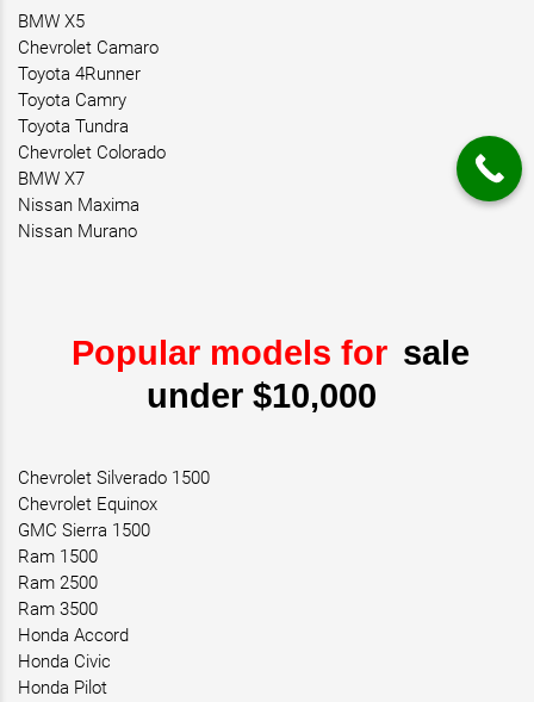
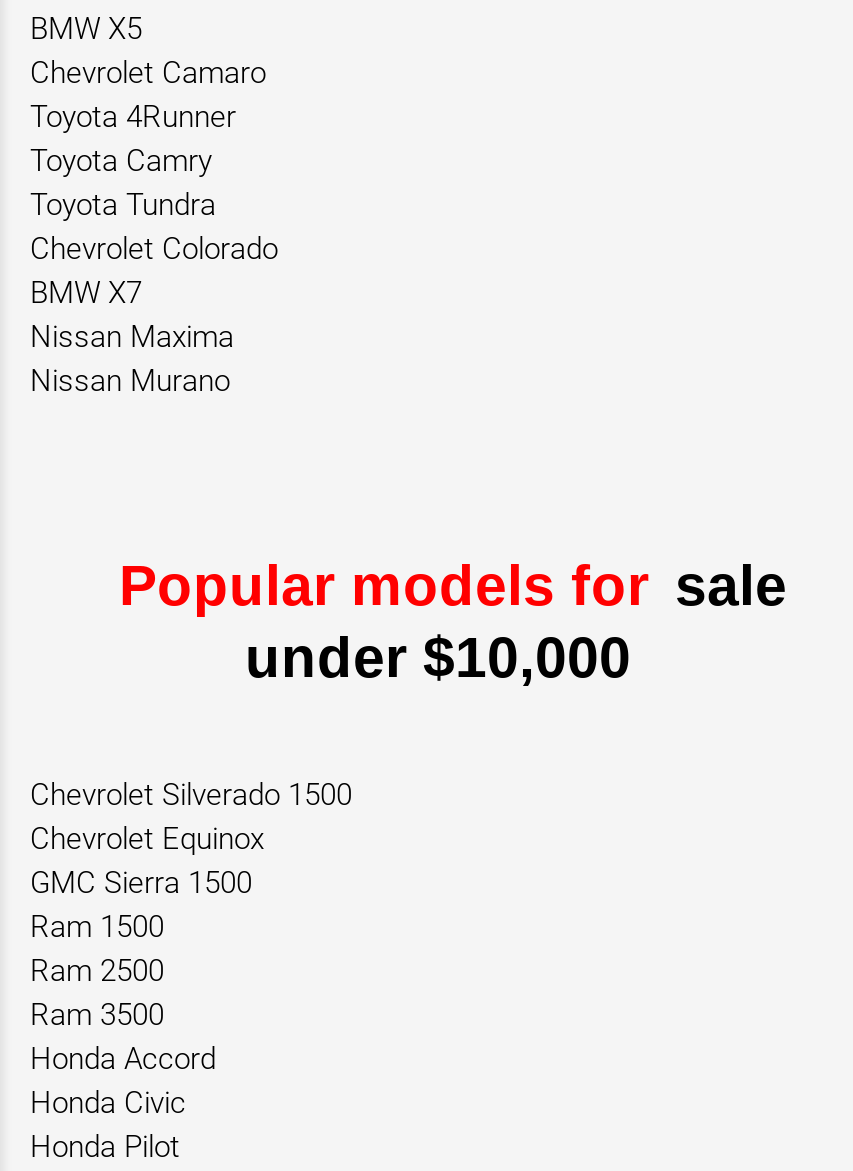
[454,135,524,206] [image] -> none

